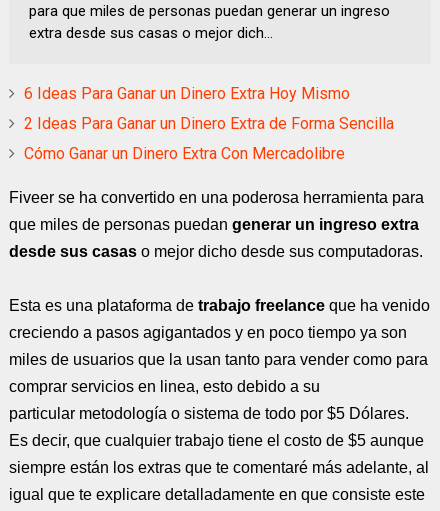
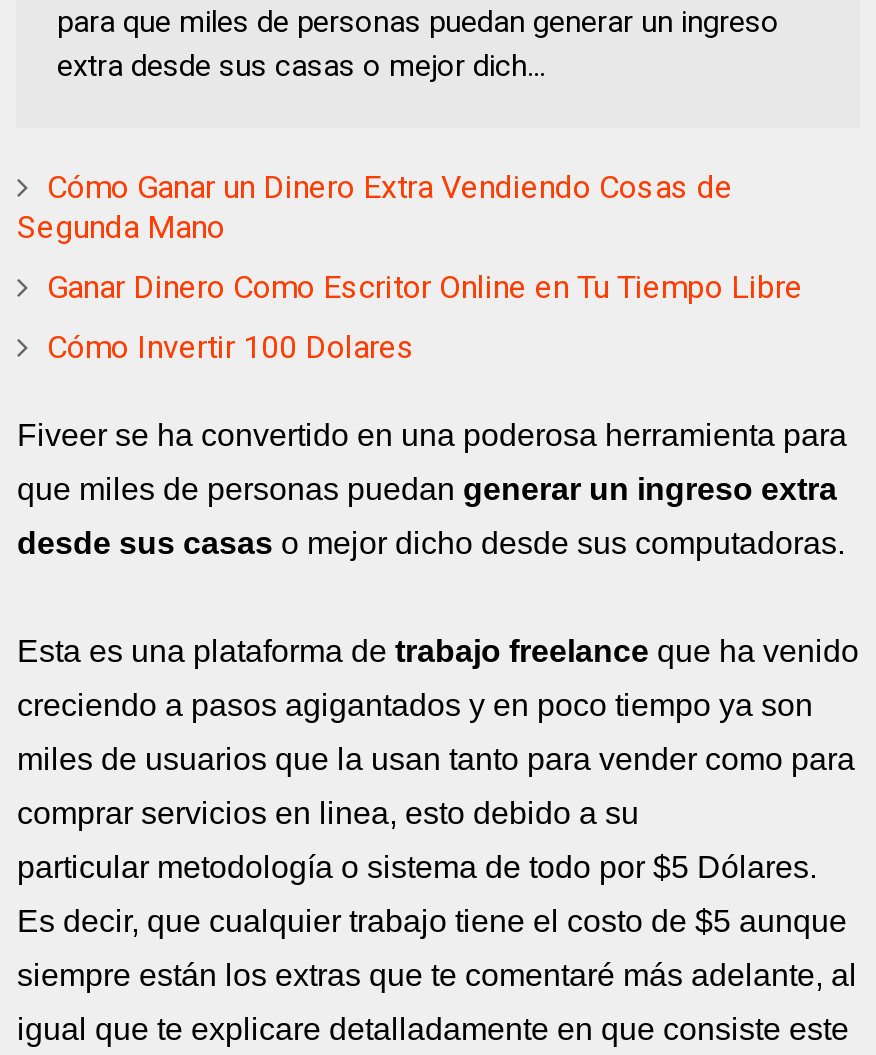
[24,84,350,103] 6 Ideas Para Ganar un Dinero Extra Hoy Mismo -> [17,168,733,246] Cómo Ganar un Dinero Extra Vendiendo Cosas de | Segunda Mano
[24,114,394,133] 2 Ideas Para Ganar un Dinero Extra de Forma Sencilla -> [47,268,803,306] Ganar Dinero Como Escritor Online en Tu Tiempo Libre
[24,144,345,163] Cómo Ganar un Dinero Extra Con Mercadolibre -> [47,328,415,366] Cómo Invertir 100 Dolares

